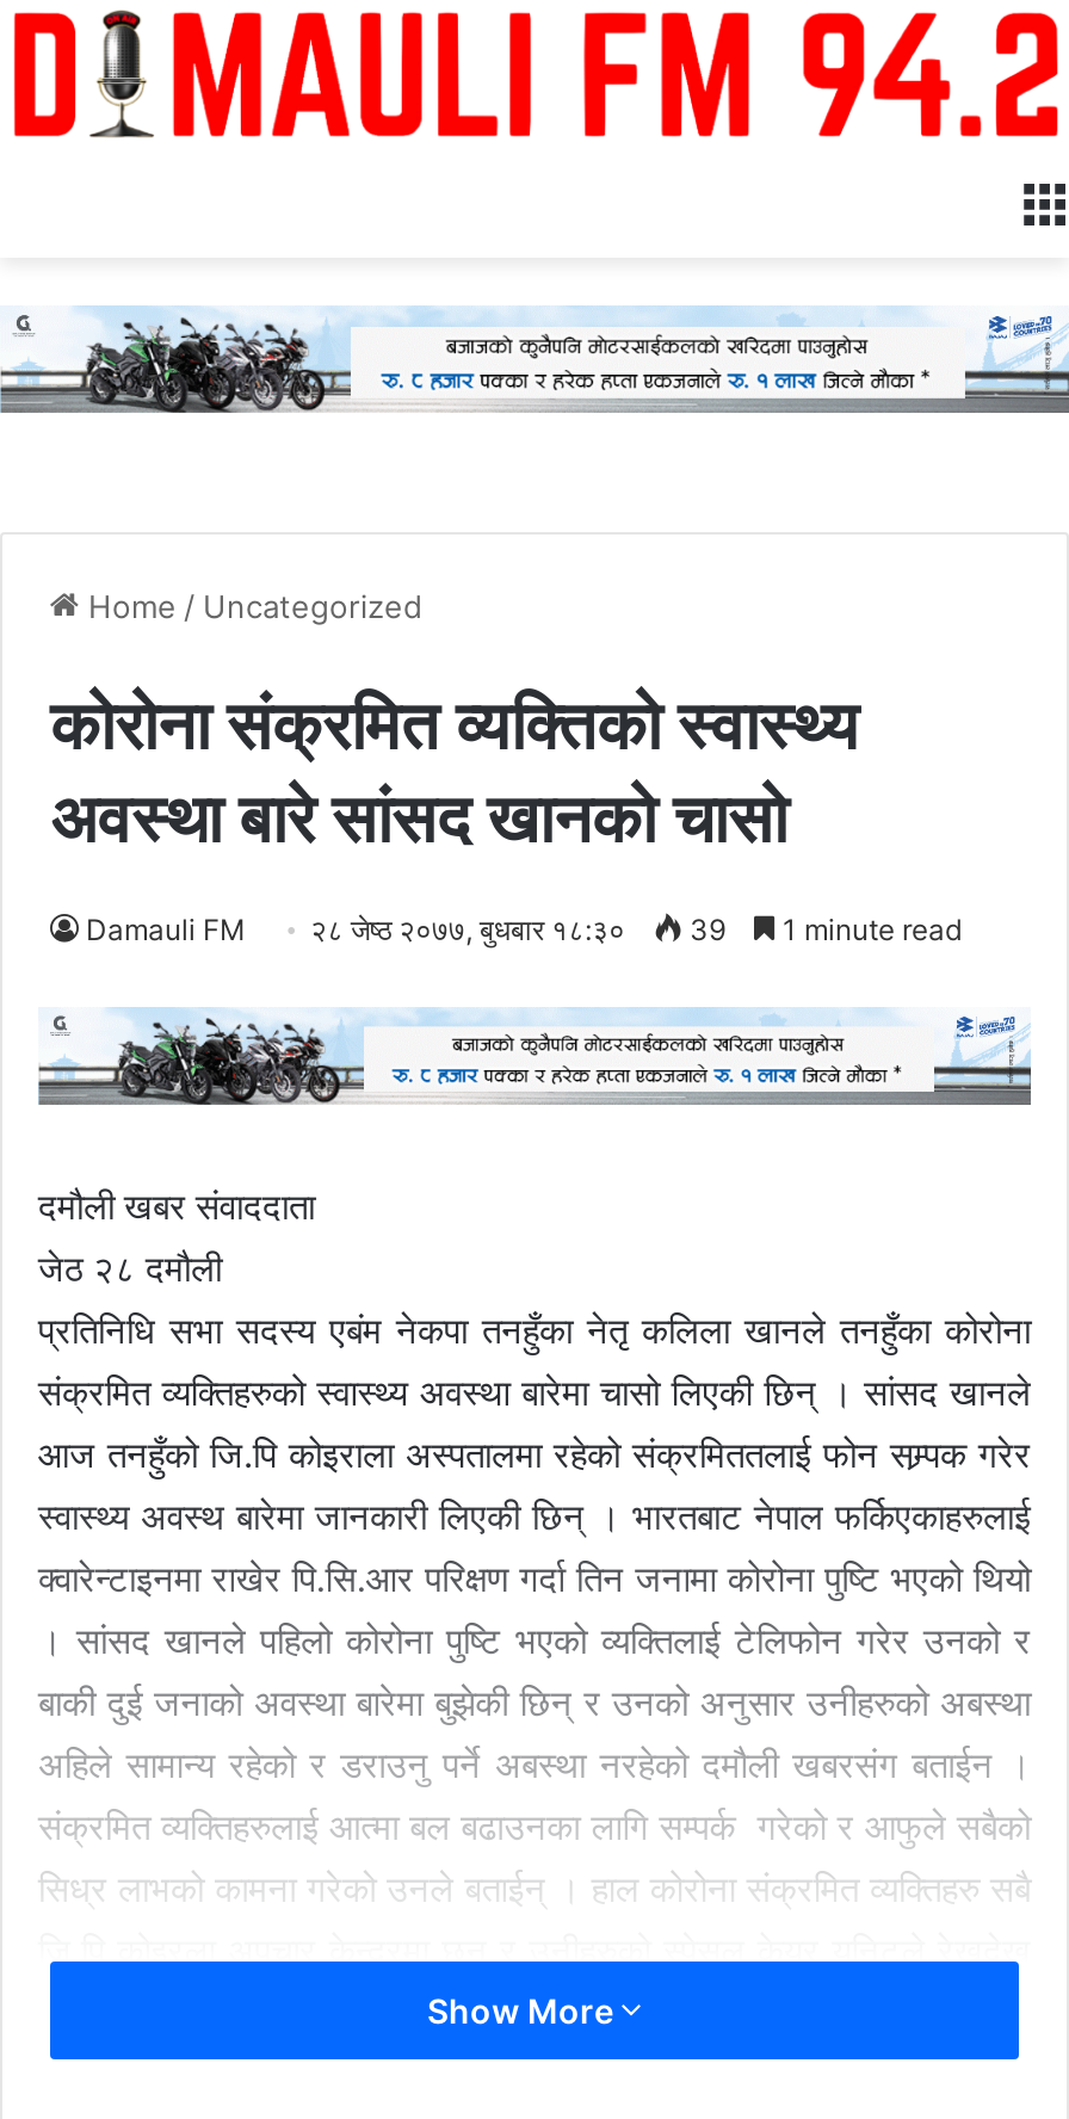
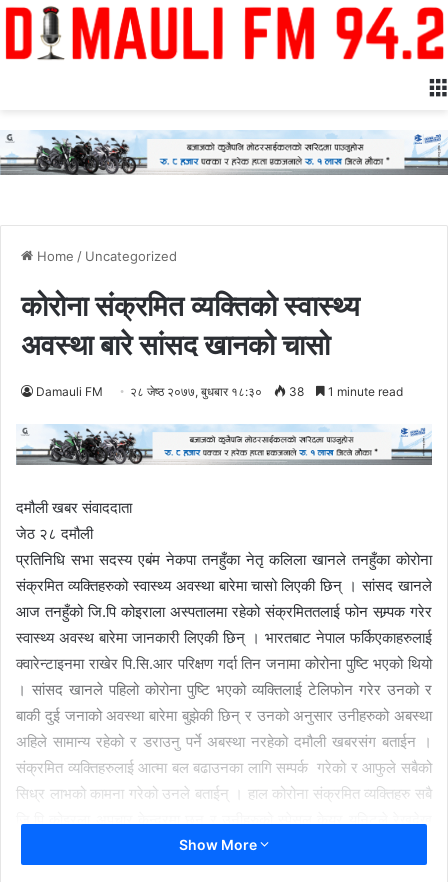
[86,911,962,947] Damauli FM २८ जेष्ठ २०७७, बुधबार १८:३० 39 1 minute read -> [36,384,403,399] Damauli FM २८ जेष्ठ २०७७, बुधबार १८:३० 38 1 minute read

